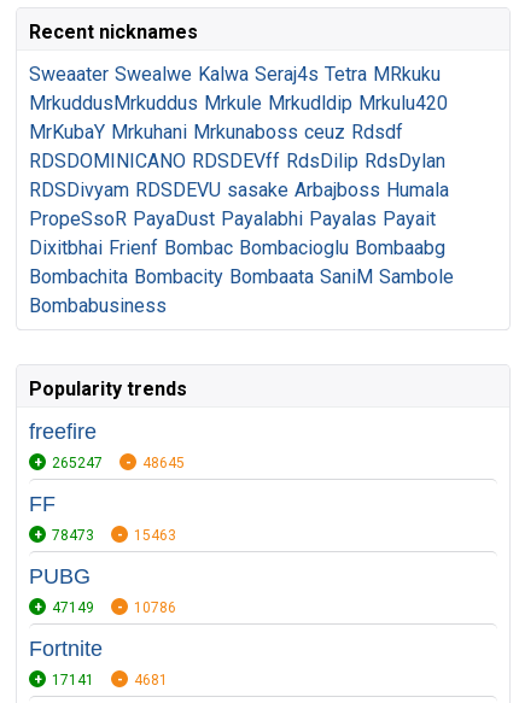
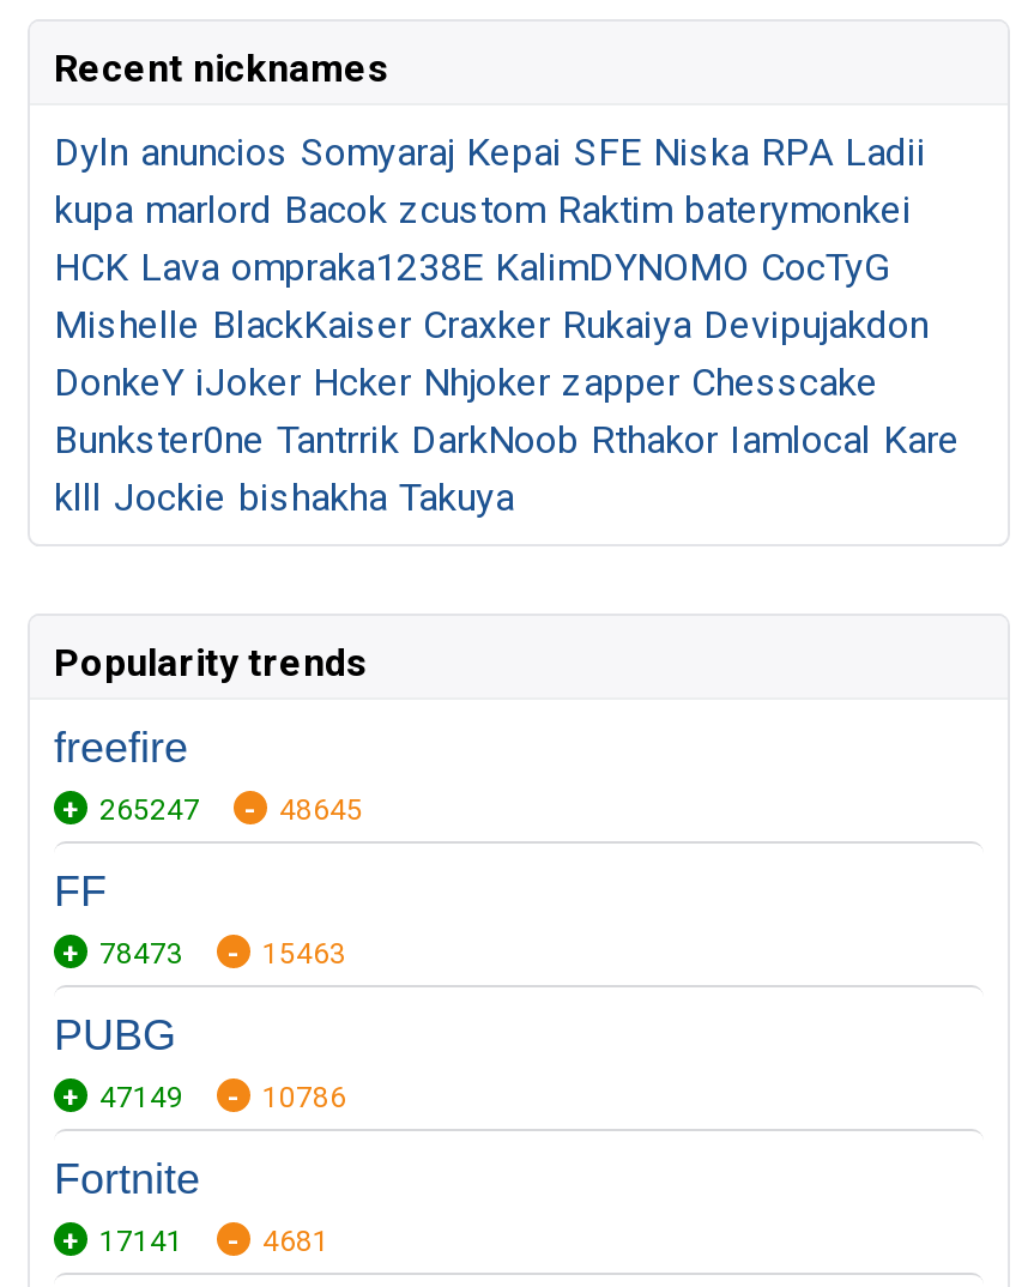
[29,63,454,317] Sweaater Swealwe Kalwa Seraj4s Tetra MRkuku | MrkuddusMrkuddus Mrkule Mrkudldip Mrkulu420 | MrKubaY Mrkuhani Mrkunaboss ceuz Rdsdf | RDSDOMINICANO RDSDEVff RdsDilip RdsDylan | RDSDivyam RDSDEVU sasake Arbajboss Humala | PropeSsoR PayaDust Payalabhi Payalas Payait | Dixitbhai Frienf Bombac Bombacioglu Bombaabg | Bombachita Bombacity Bombaata SaniM Sambole | Bombabusiness -> [54,129,960,520] Dyln anuncios Somyaraj Kepai SFE Niska RPA Ladii | kupa marlord Bacok zcustom Raktim baterymonkei | HCK Lava ompraka1238E KalimDYNOMO CocTyG | Mishelle BlackKaiser Craxker Rukaiya Devipujakdon | DonkeY iJoker Hcker Nhjoker zapper Chesscake | Bunkster0ne Tantrrik DarkNoob Rthakor Iamlocal Kare | klll Jockie bishakha Takuya

